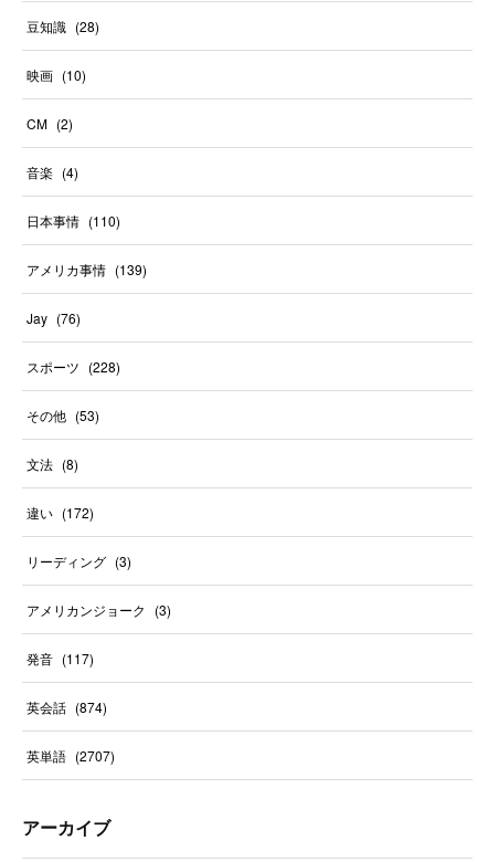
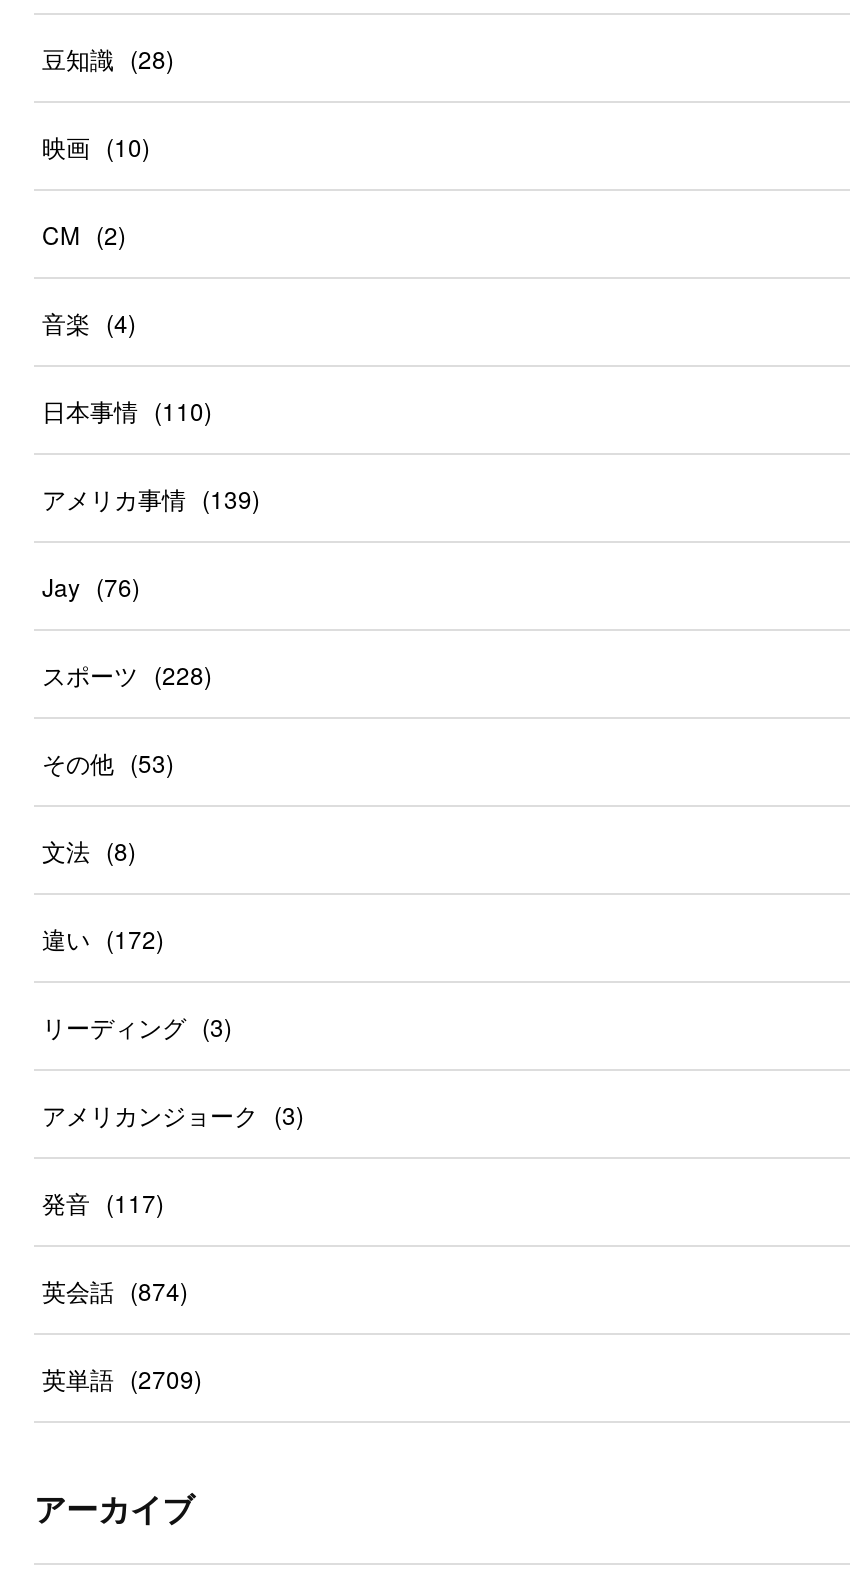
[26,746,115,765] 英単語 (2707) -> [42,1361,202,1395] 英単語 (2709)

